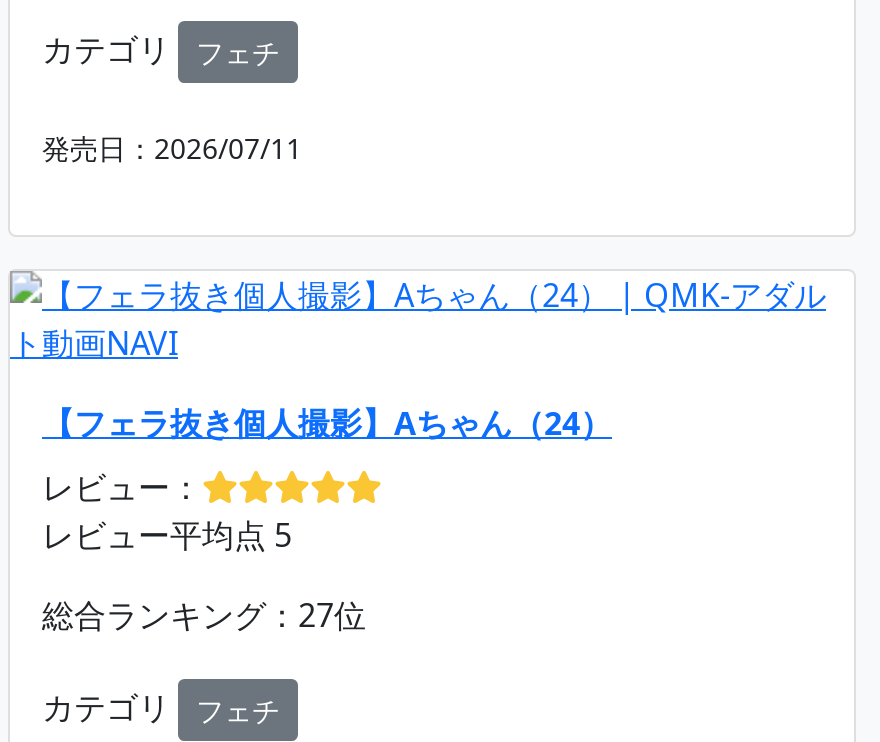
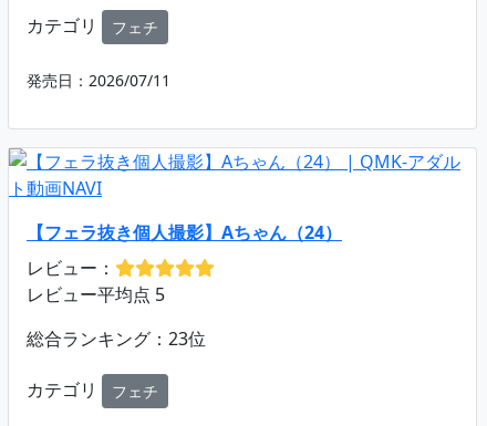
[42,592,366,636] 総合ランキング：27位 -> [27,327,206,351] 総合ランキング：23位

